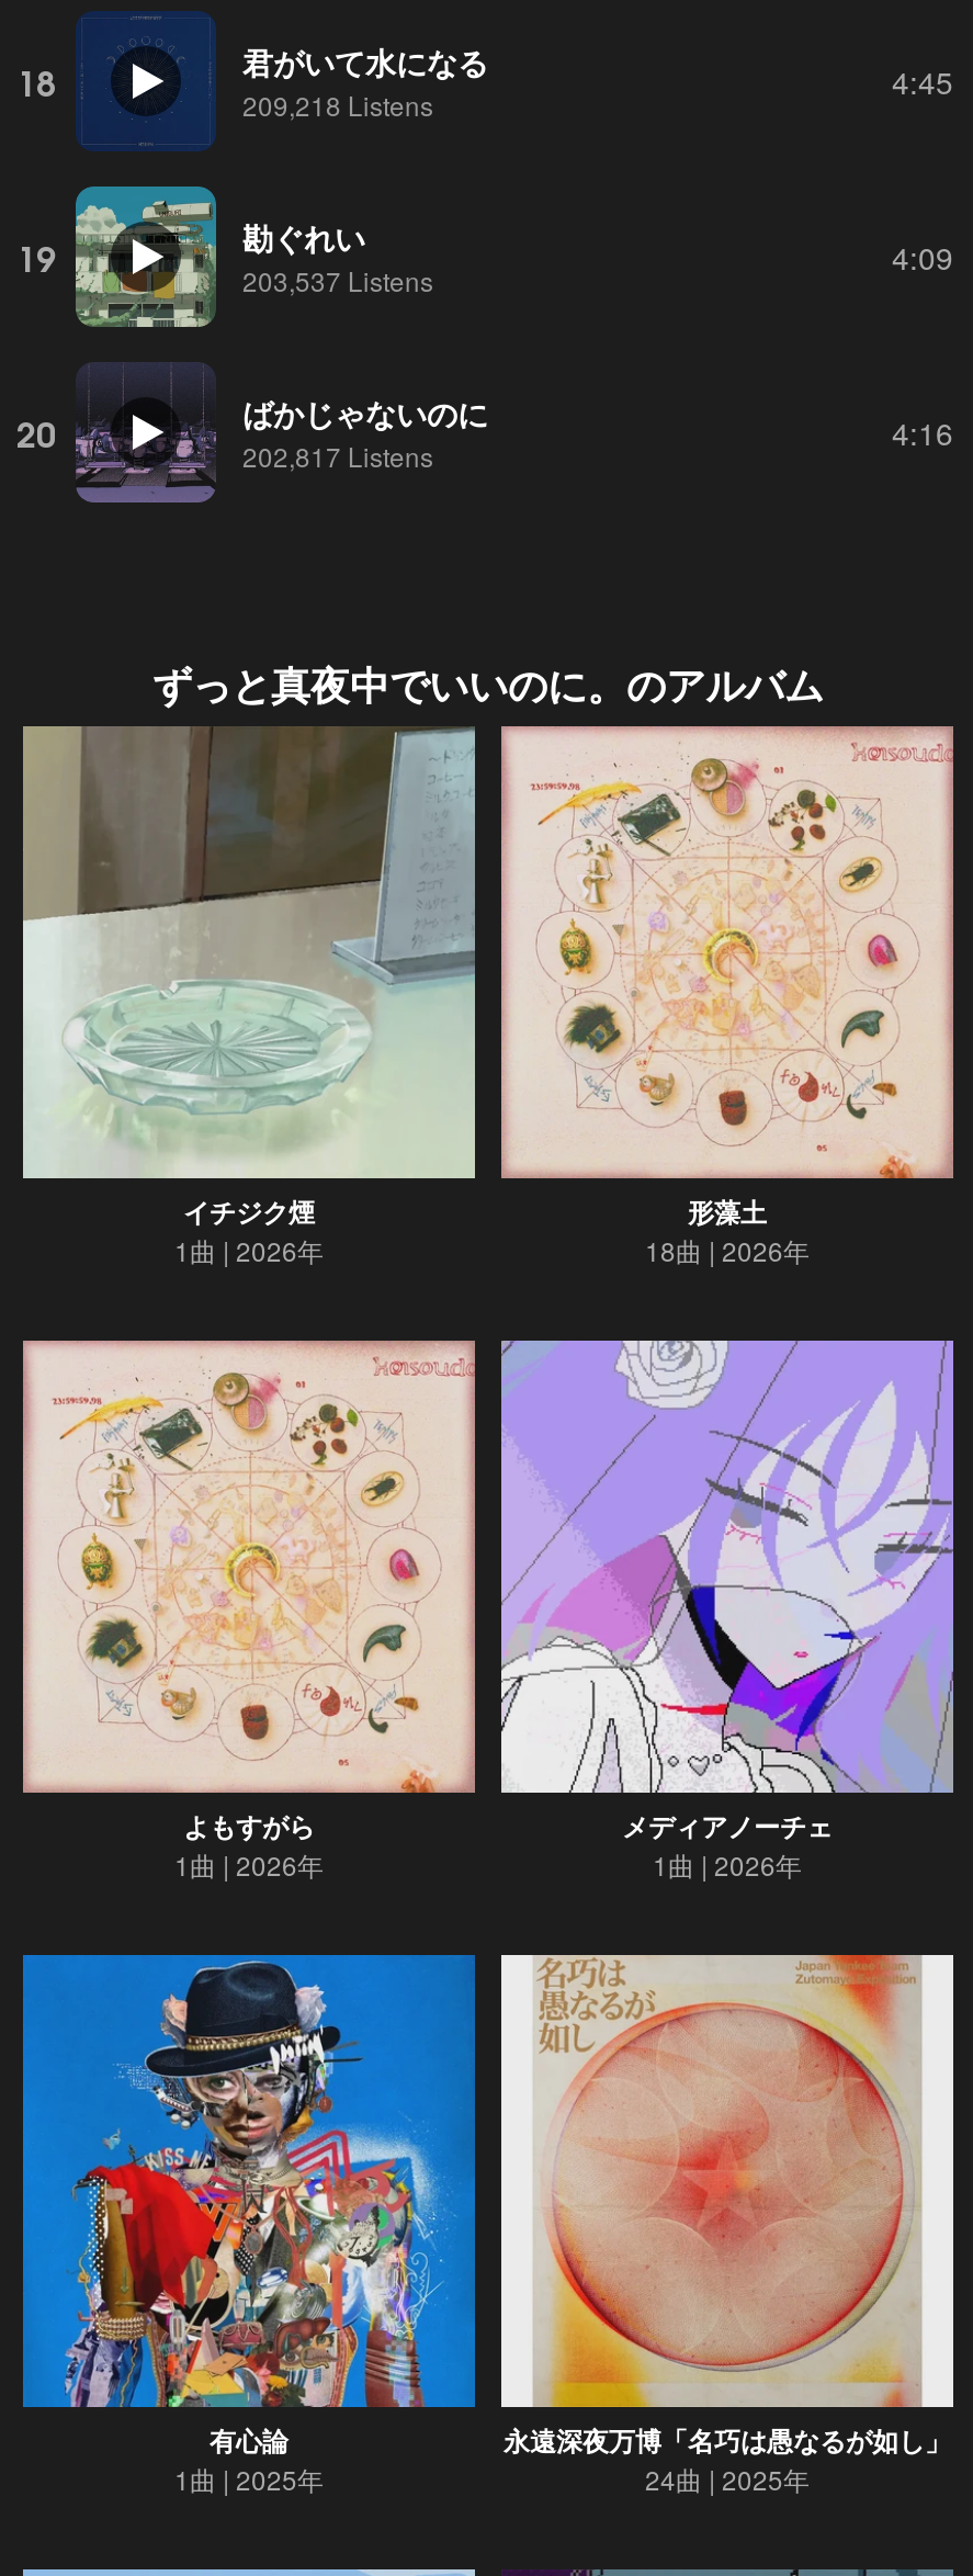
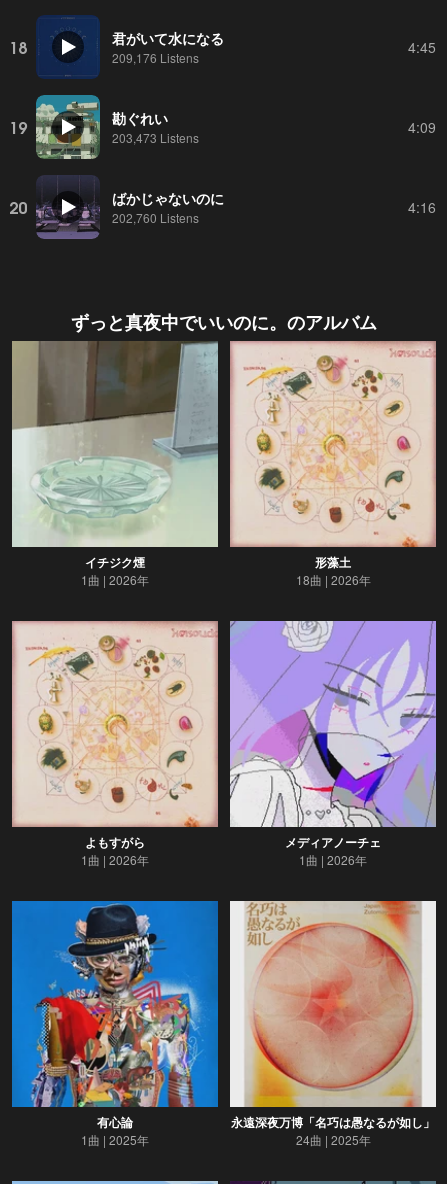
[242,84,433,122] 209,218 Listens -> [112,48,199,65] 209,176 Listens
[242,260,433,297] 203,537 Listens -> [112,128,199,145] 203,473 Listens
[242,436,433,473] 202,817 Listens -> [112,208,199,225] 202,760 Listens

